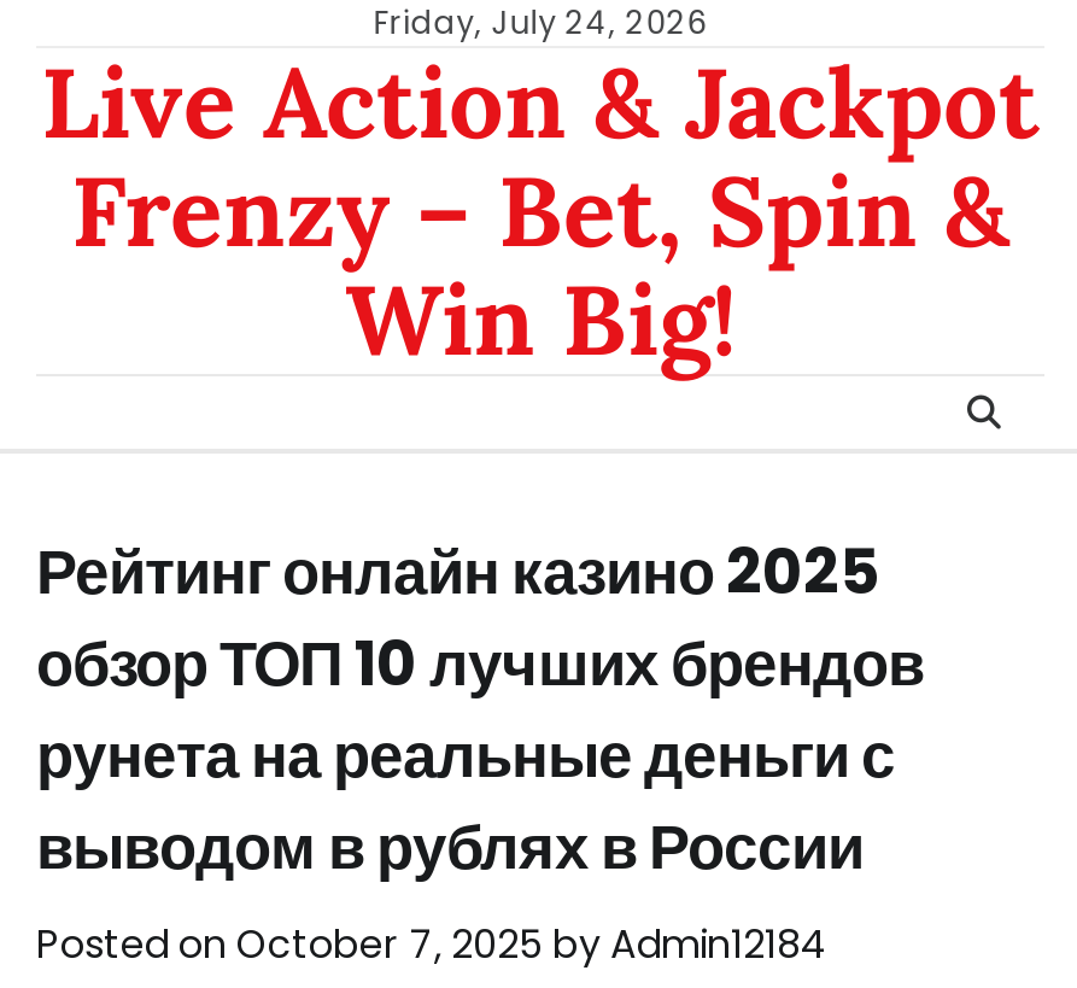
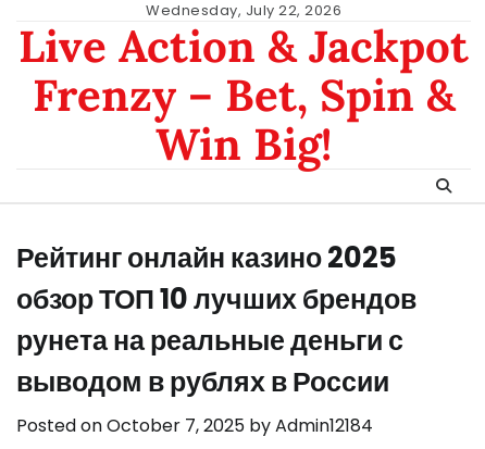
[373,0,707,46] Friday, July 24, 2026 -> [146,0,341,21] Wednesday, July 22, 2026

